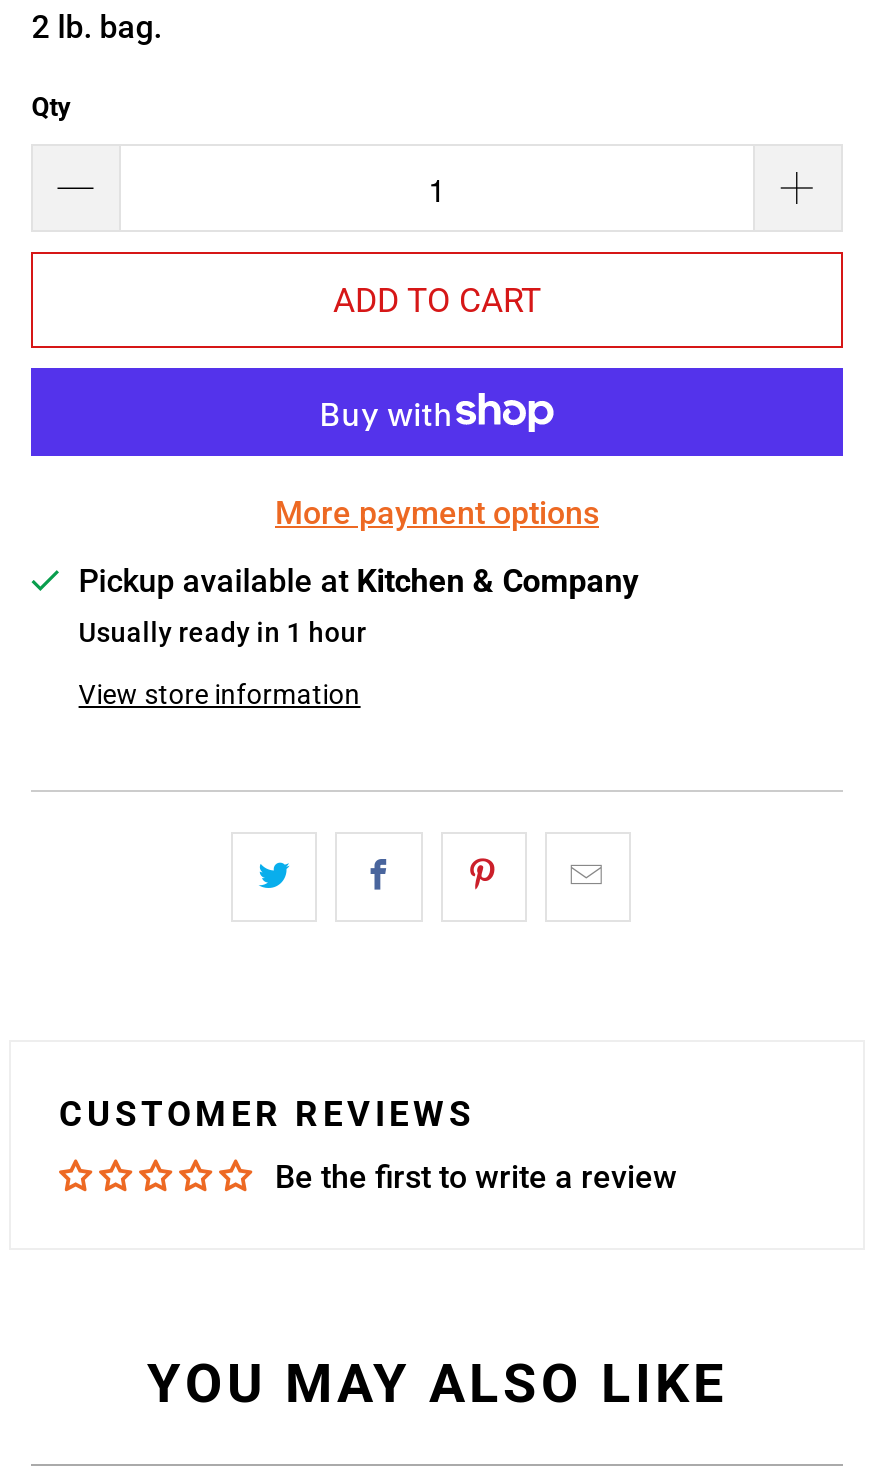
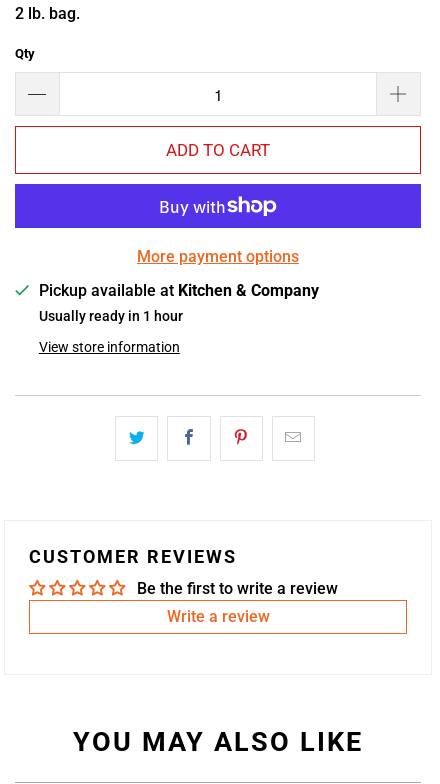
none -> [166,607,269,626] Write a review

